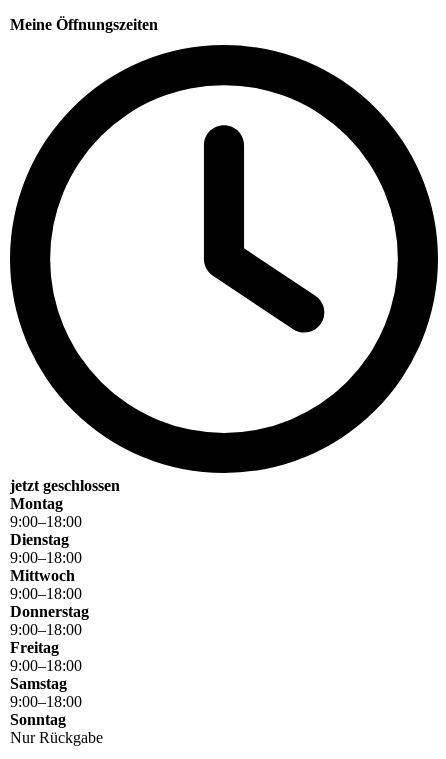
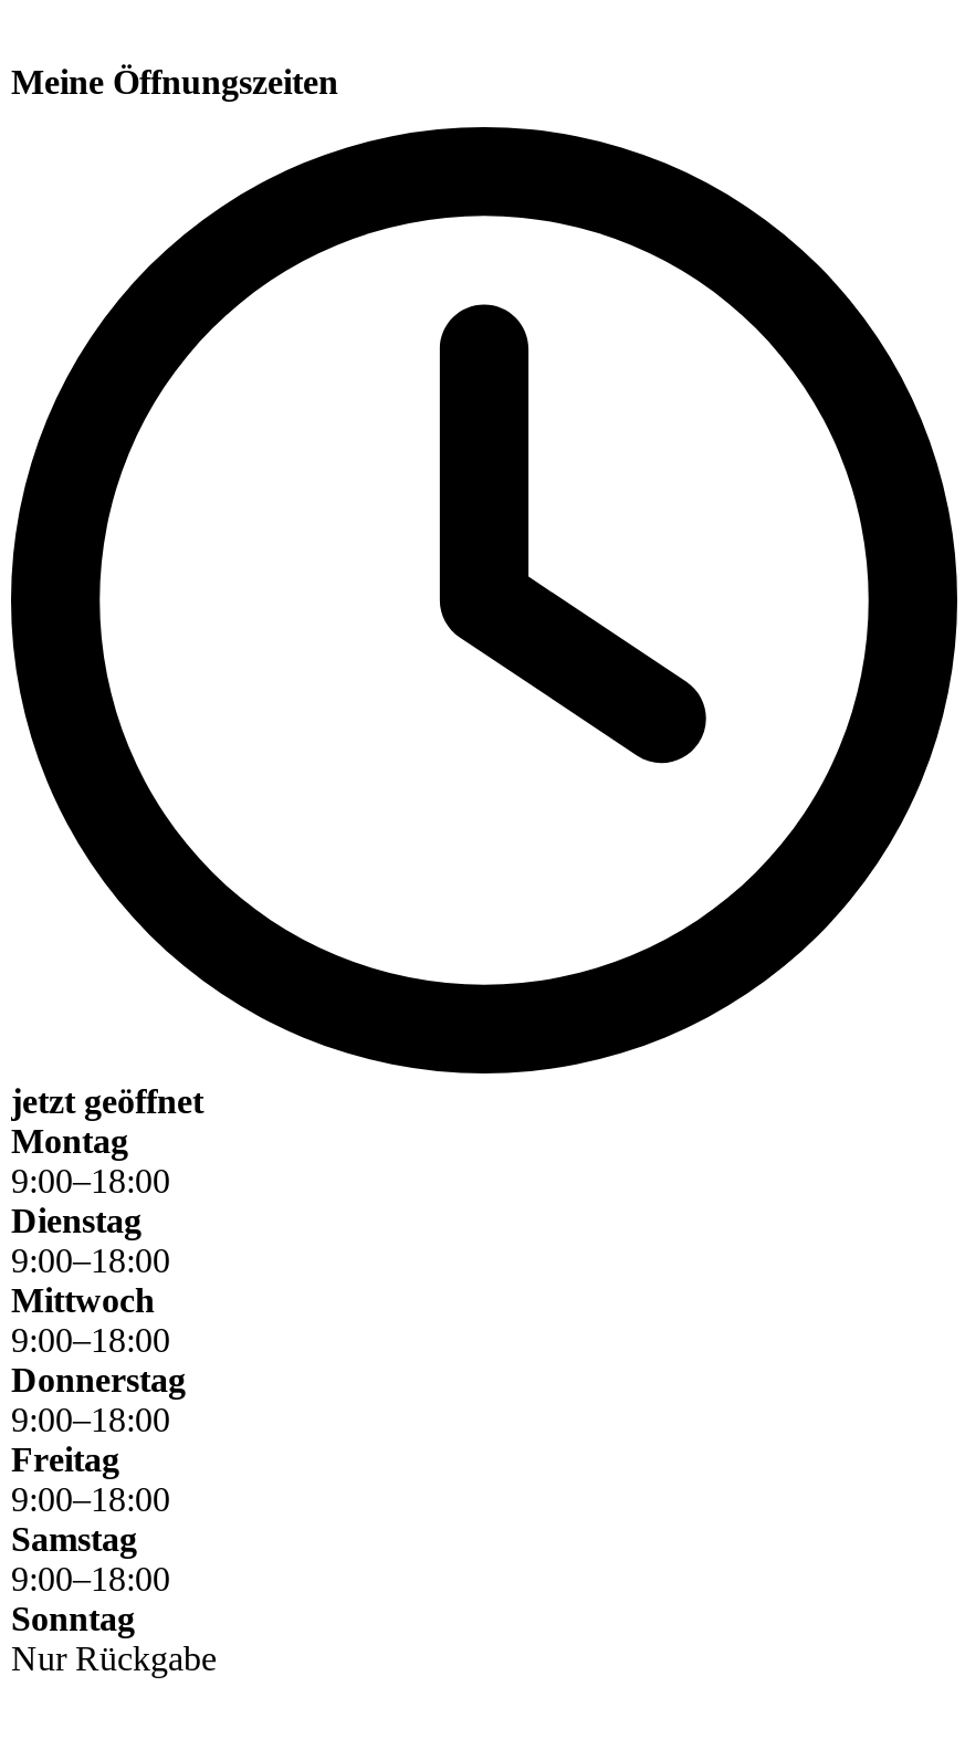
[10,477,120,494] jetzt geschlossen -> [11,1083,203,1121] jetzt geöffnet

